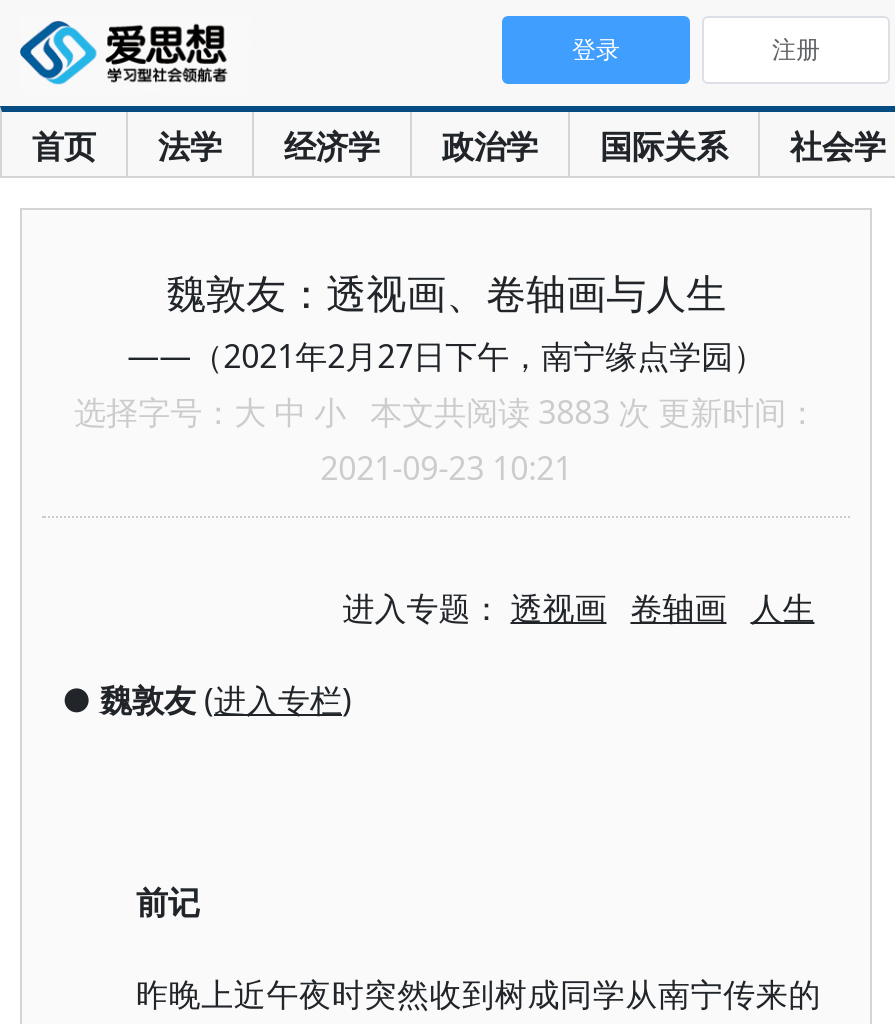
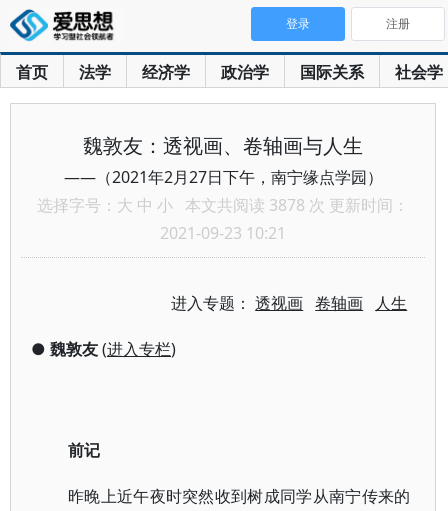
[74,390,818,434] 选择字号：大 中 小本文共阅读 3883 次 更新时间： -> [37,194,409,216] 选择字号：大 中 小本文共阅读 3878 次 更新时间：

